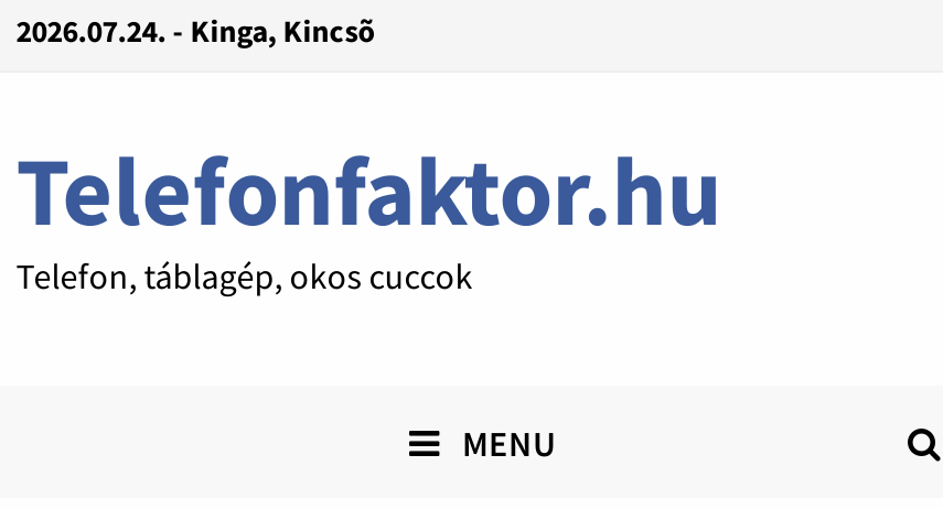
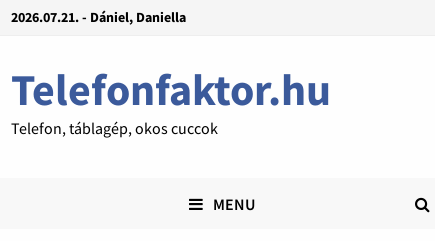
[16,11,376,51] 2026.07.24. - Kinga, Kincsõ -> [11,8,186,26] 2026.07.21. - Dániel, Daniella

